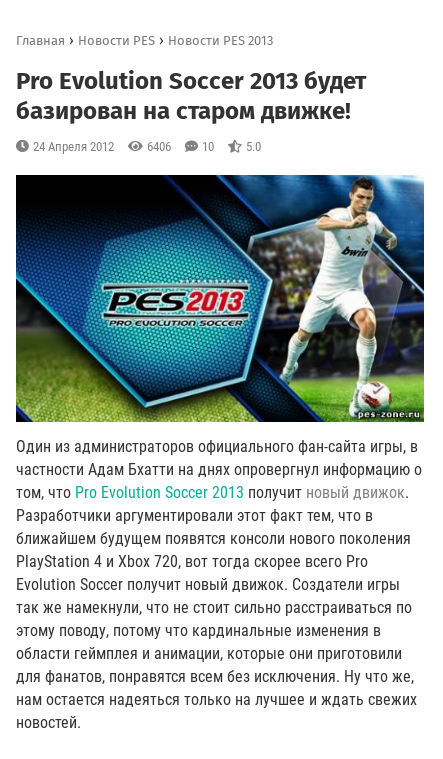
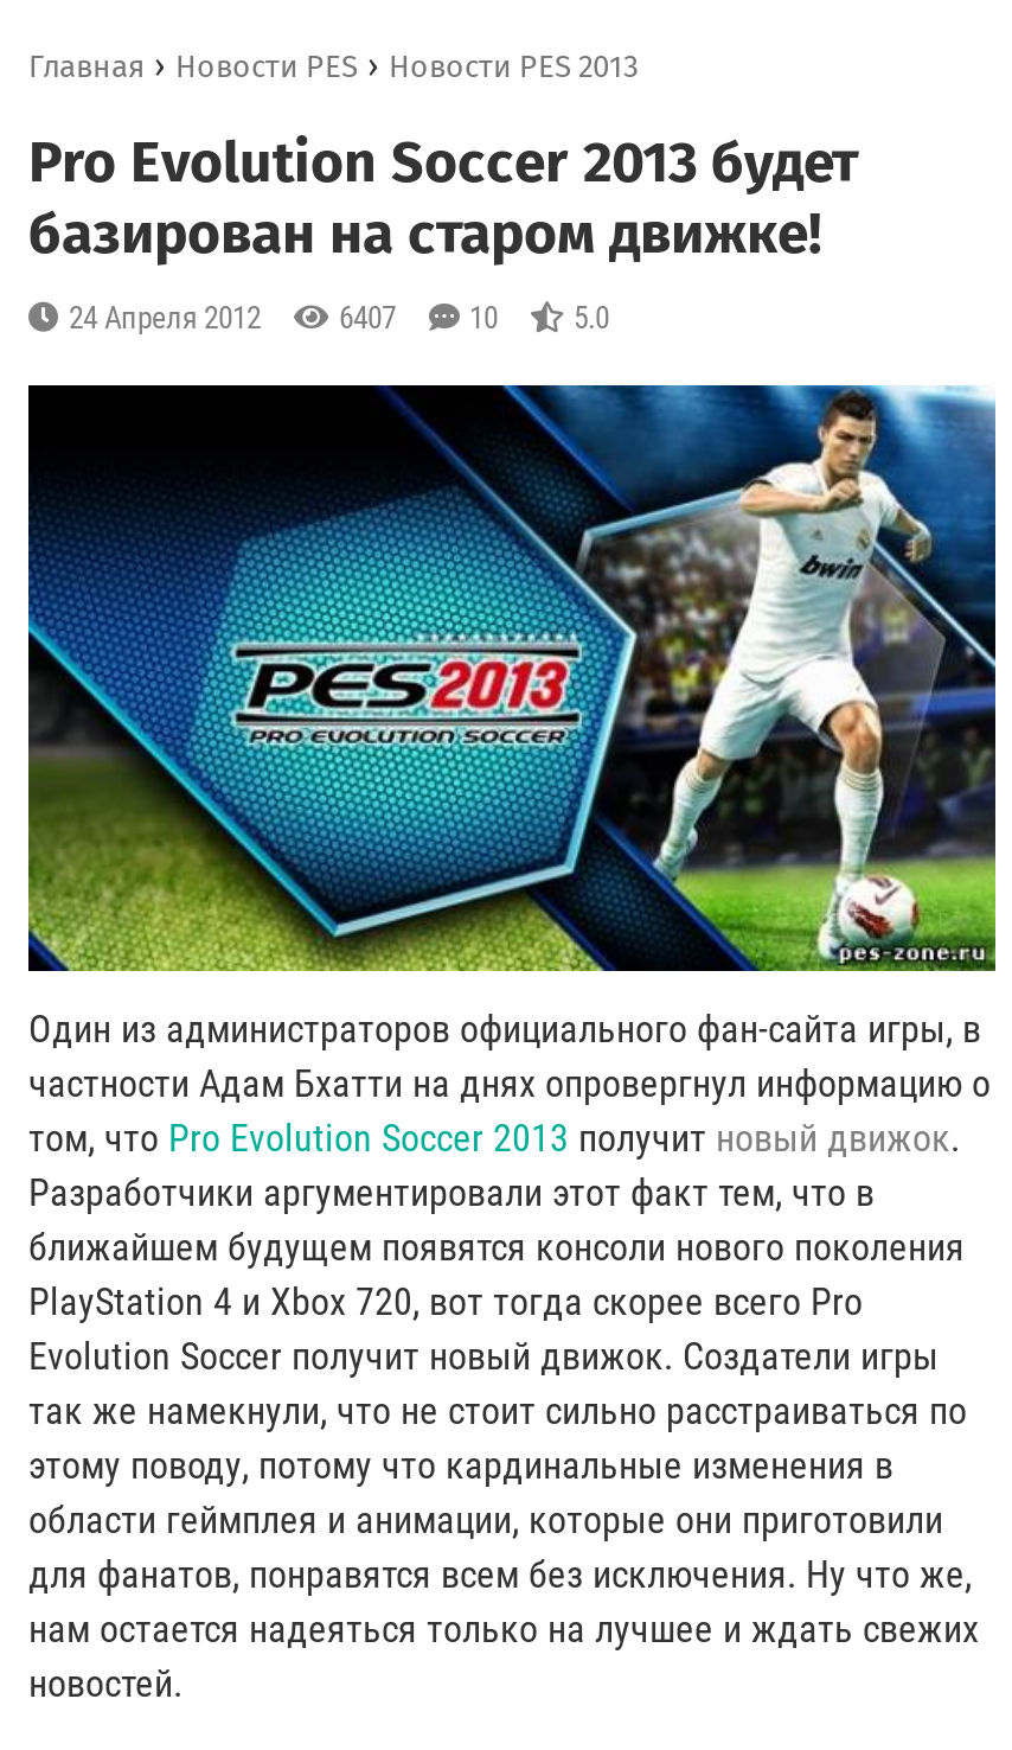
[147,139,171,154] 6406 -> [339,300,396,336] 6407

